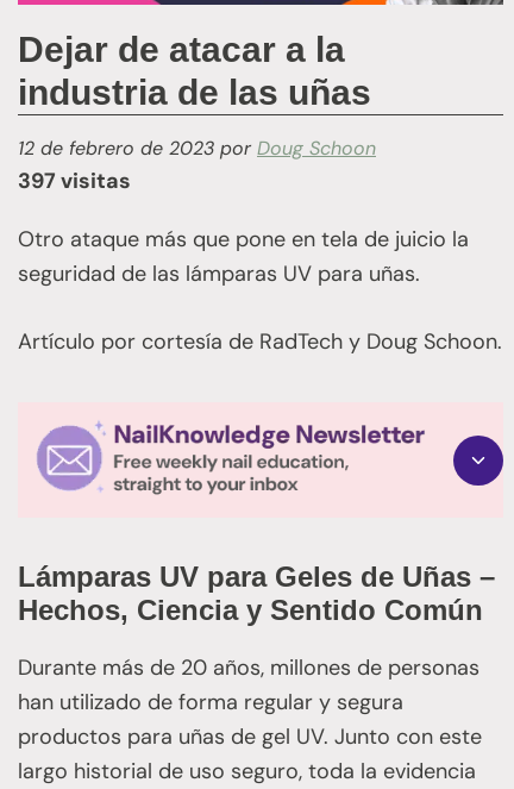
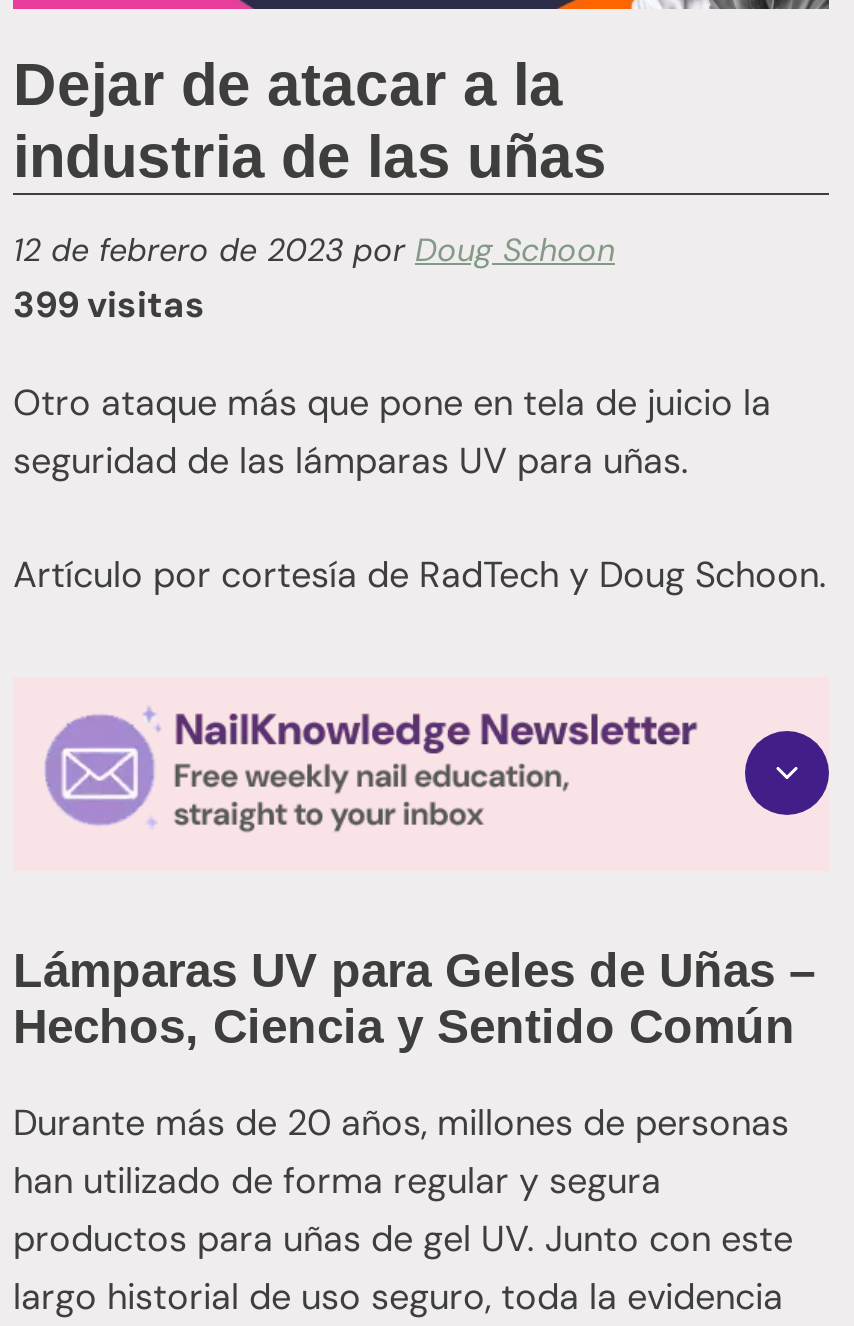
[18,166,131,195] 397 visitas -> [13,280,205,328] 399 visitas

